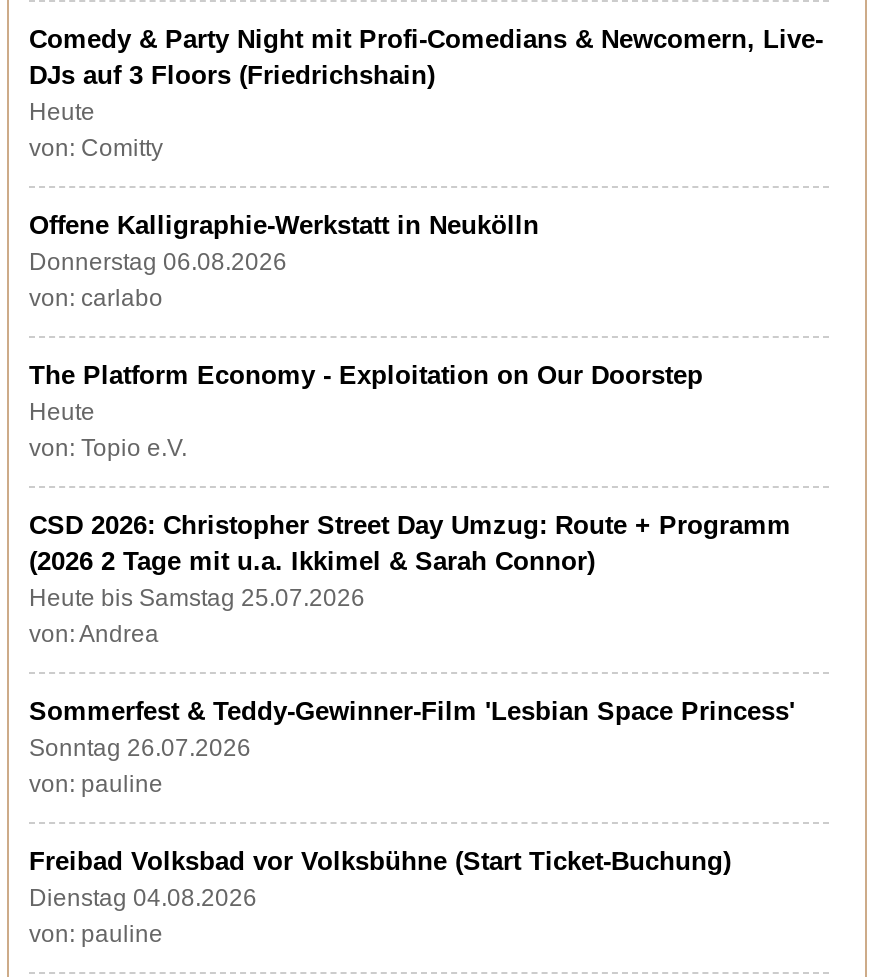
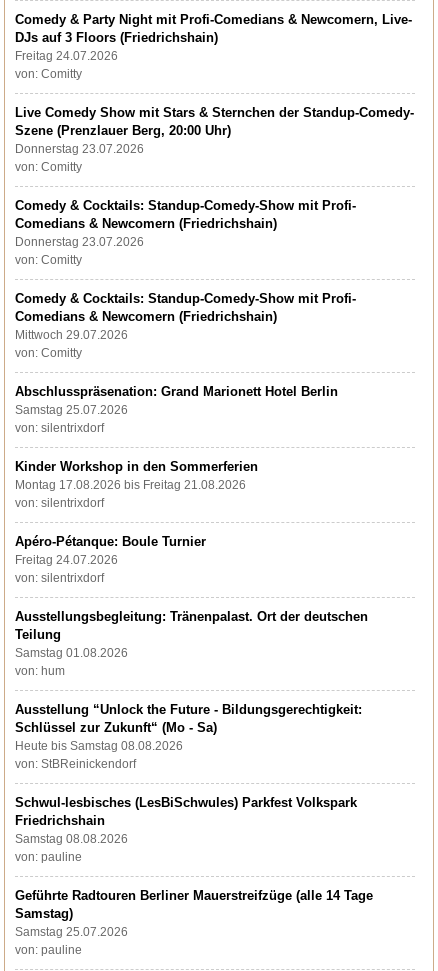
[29,99,95,127] Heute -> [15,49,118,63] Freitag 24.07.2026
[29,211,795,763] Offene Kalligraphie-Werkstatt in Neukölln | Donnerstag 06.08.2026 | von: carlabo | The Platform Economy - Exploitation on Our Doorstep | Heute | von: Topio e.V. | CSD 2026: Christopher Street Day Umzug: Route + Programm | (2026 2 Tage mit u.a. Ikkimel & Sarah Connor) | Heute bis Samstag 25.07.2026 | von: Andrea | Sommerfest & Teddy-Gewinner-Film 'Lesbian Space Princess' | Sonntag 26.07.2026 -> [15,105,414,846] Live Comedy Show mit Stars & Sternchen der Standup-Comedy- | Szene (Prenzlauer Berg, 20:00 Uhr) | Donnerstag 23.07.2026 | von: Comitty | Comedy & Cocktails: Standup-Comedy-Show mit Profi- | Comedians & Newcomern (Friedrichshain) | Donnerstag 23.07.2026 | von: Comitty | Comedy & Cocktails: Standup-Comedy-Show mit Profi- | Comedians & Newcomern (Friedrichshain) | Mittwoch 29.07.2026 | von: Comitty | Abschlusspräsenation: Grand Marionett Hotel Berlin | Samstag 25.07.2026 | von: silentrixdorf | Kinder Workshop in den Sommerferien | Montag 17.08.2026 bis Freitag 21.08.2026 | von: silentrixdorf | Apéro-Pétanque: Boule Turnier | Freitag 24.07.2026 | von: silentrixdorf | Ausstellungsbegleitung: Tränenpalast. Ort der deutschen | Teilung | Samstag 01.08.2026 | von: hum | Ausstellung “Unlock the Future - Bildungsgerechtigkeit: | Schlüssel zur Zukunft“ (Mo - Sa) | Heute bis Samstag 08.08.2026 | von: StBReinickendorf | Schwul-lesbisches (LesBiSchwules) Parkfest Volkspark | Friedrichshain | Samstag 08.08.2026
[29,847,731,913] Freibad Volksbad vor Volksbühne (Start Ticket-Buchung) | Dienstag 04.08.2026 -> [15,888,373,939] Geführte Radtouren Berliner Mauerstreifzüge (alle 14 Tage | Samstag) | Samstag 25.07.2026

